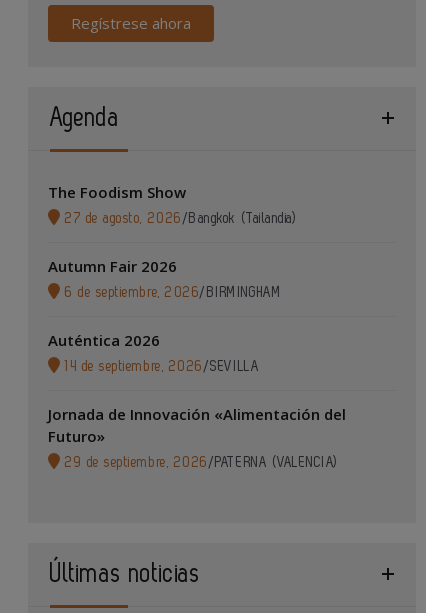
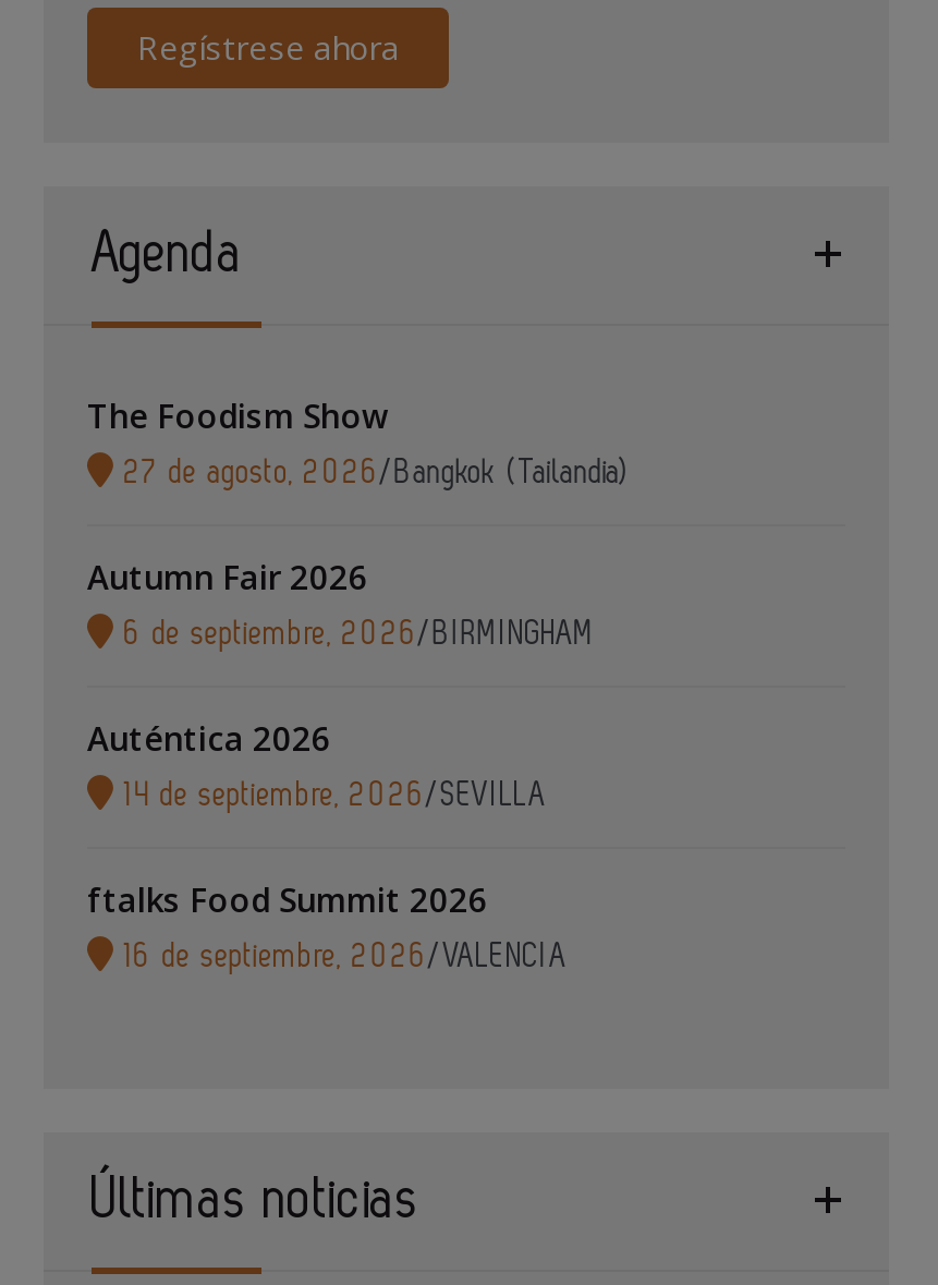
[48,403,346,469] Jornada de Innovación «Alimentación del | Futuro» | 29 de septiembre, 2026 /PATERNA (VALENCIA) -> [87,876,568,972] ftalks Food Summit 2026 | 16 de septiembre, 2026/VALENCIA

